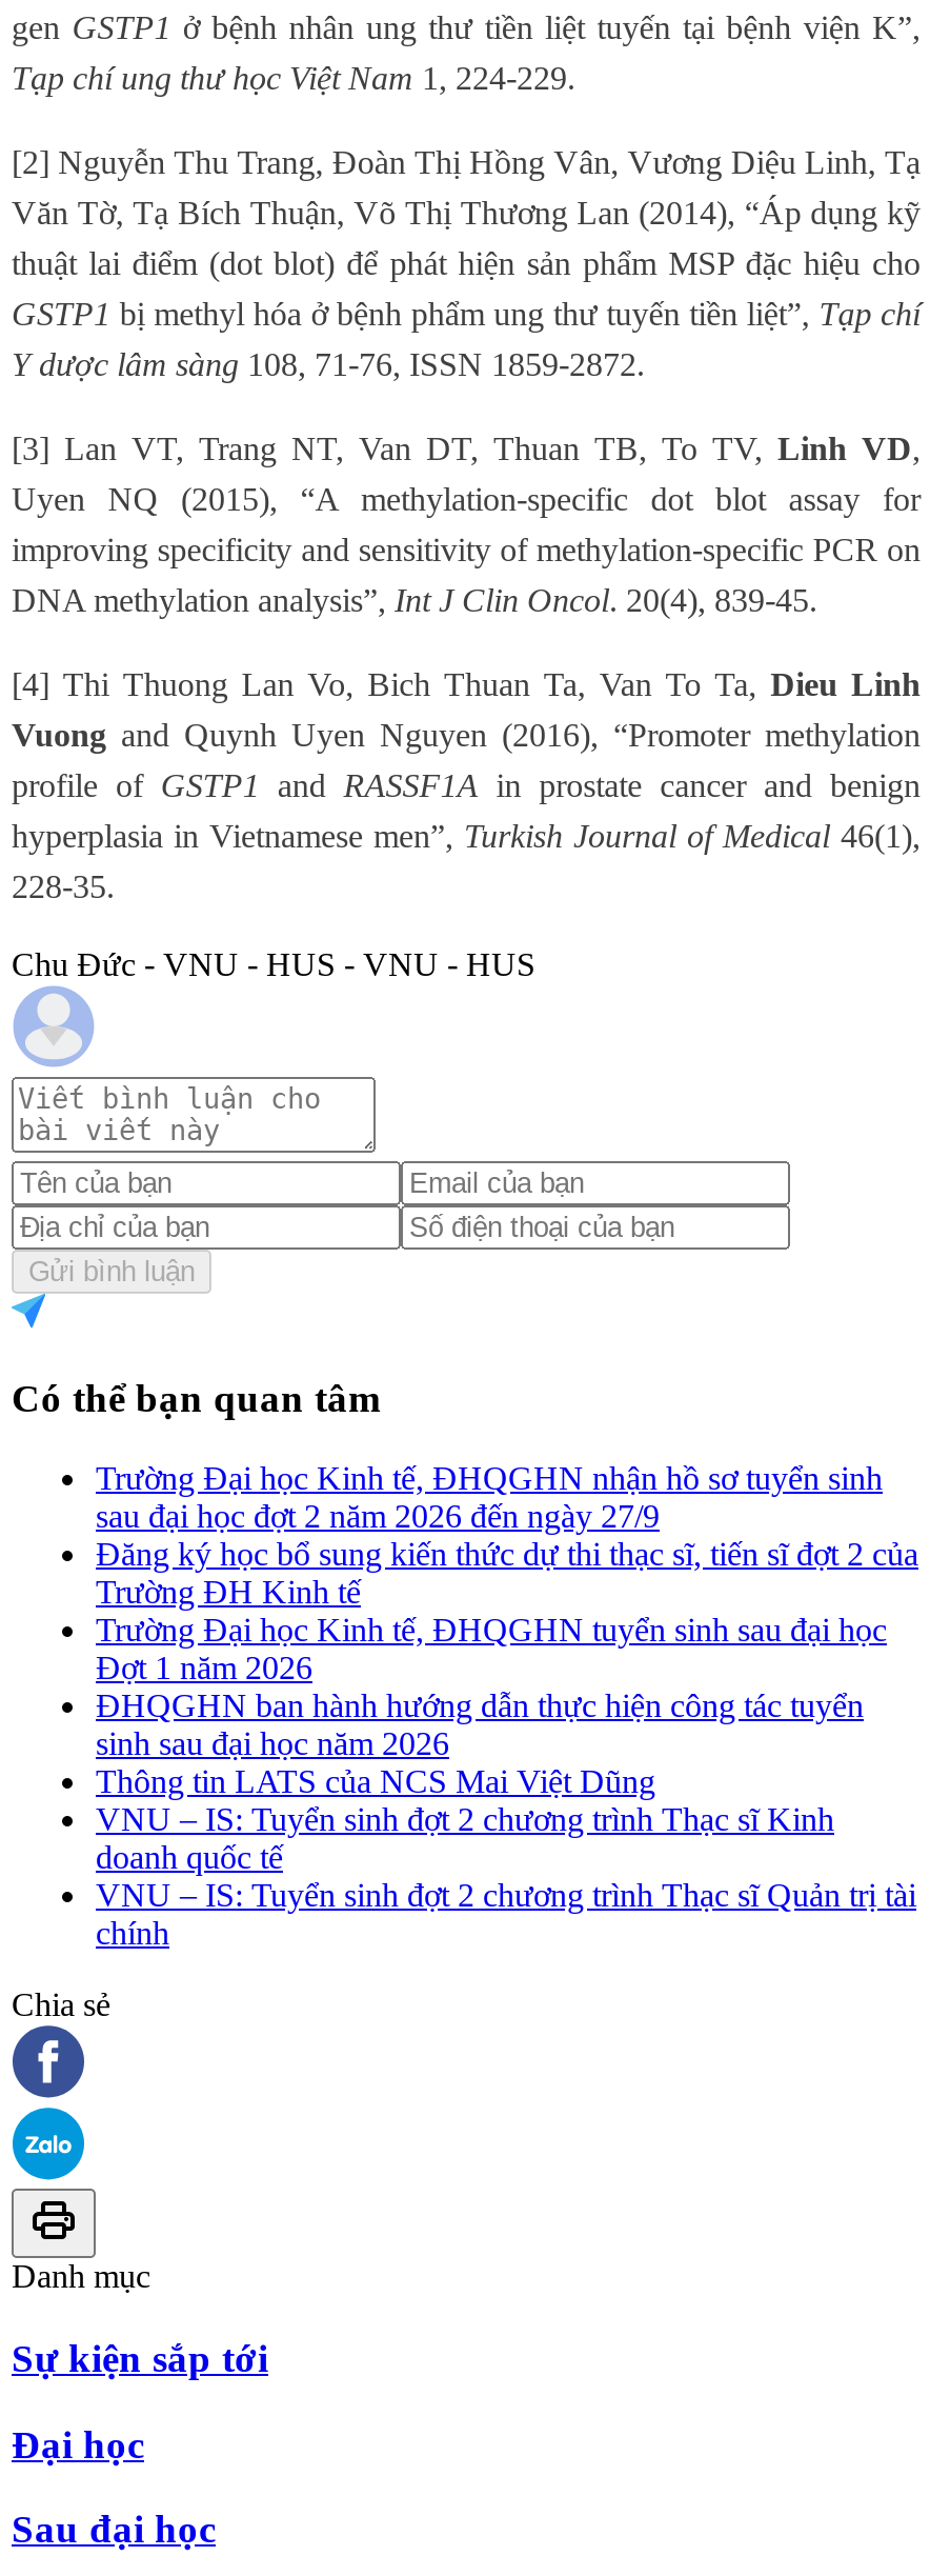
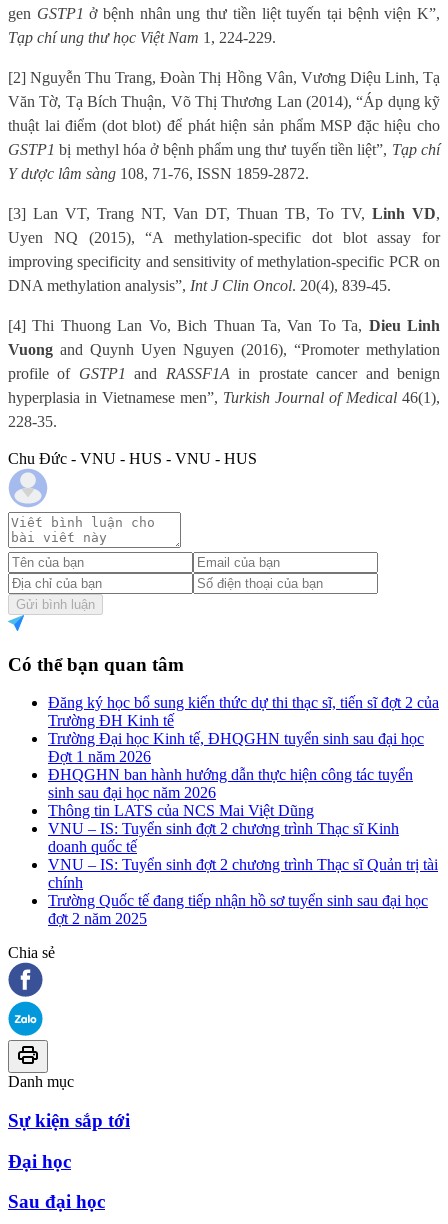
[96,1461,883,1534] Trường Đại học Kinh tế, ĐHQGHN nhận hồ sơ tuyển sinh | sau đại học đợt 2 năm 2026 đến ngày 27/9 -> none
moved [96,1536,918,1951] -> [48,694,439,891]: Đăng ký học bổ sung kiến thức dự thi thạc sĩ, tiến sĩ đợt 2 của | Trường ĐH Kinh tế | Trường Đại học Kinh tế, ĐHQGHN tuyển sinh sau đại học | ... | VNU – IS: Tuyển sinh đợt 2 chương trình Thạc sĩ Quản trị tài | chính
none -> [48,892,428,927] Trường Quốc tế đang tiếp nhận hồ sơ tuyển sinh sau đại học | đợt 2 năm 2025

